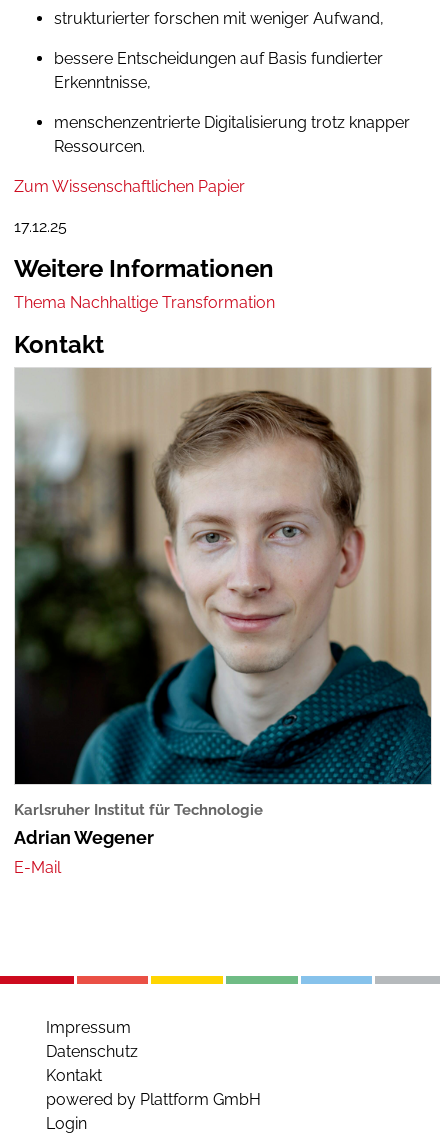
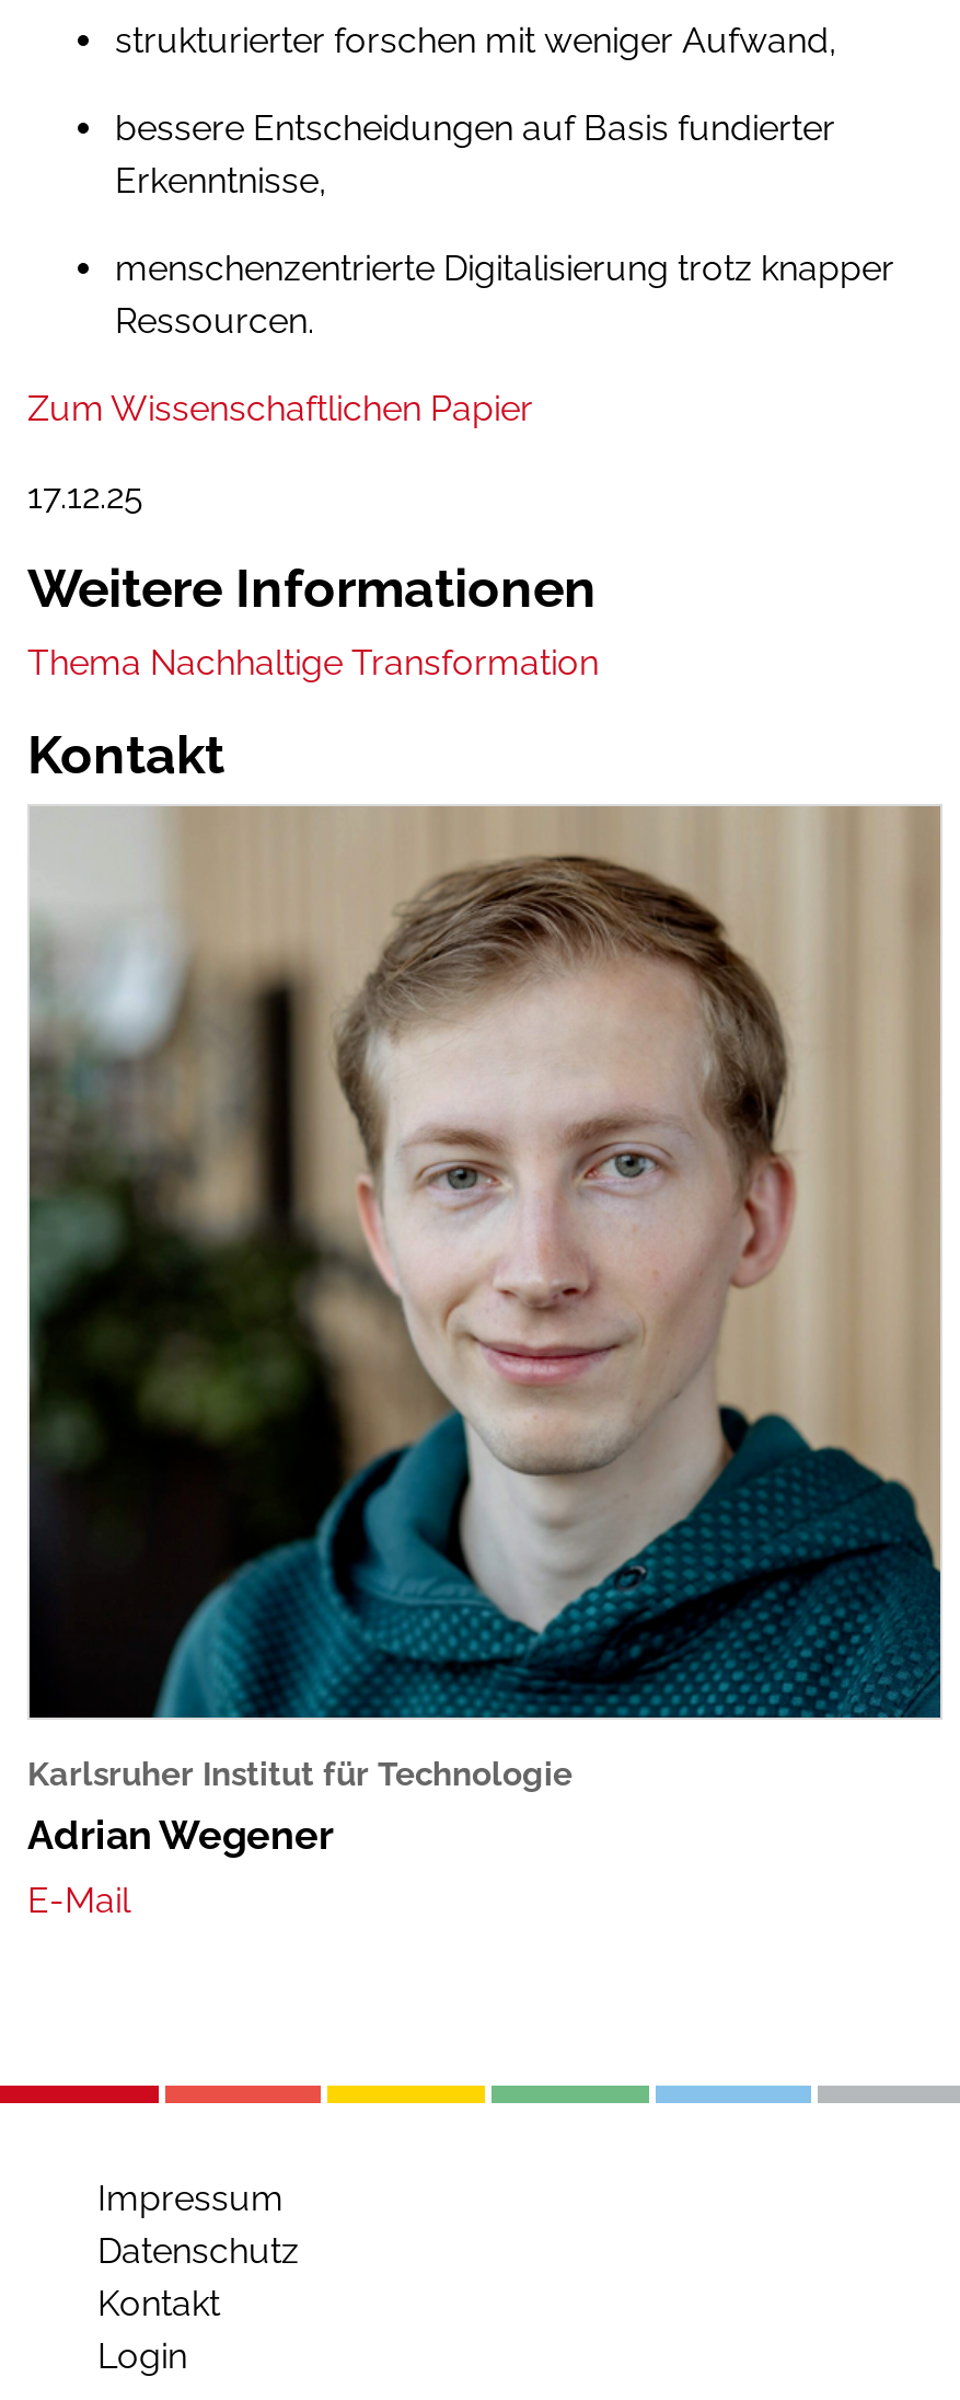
[46,1090,261,1109] powered by Plattform GmbH -> none

